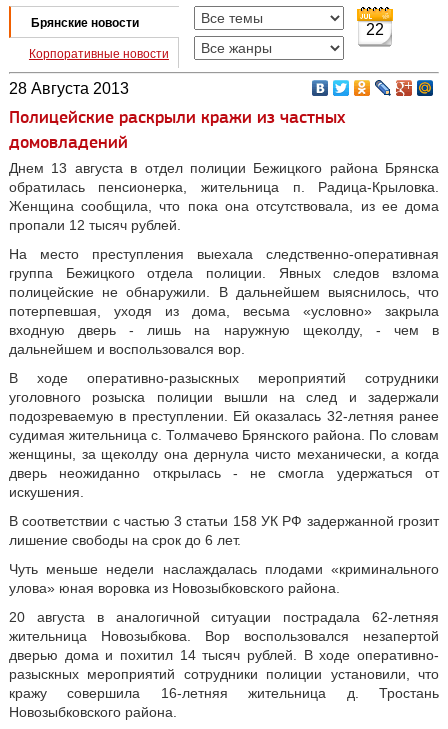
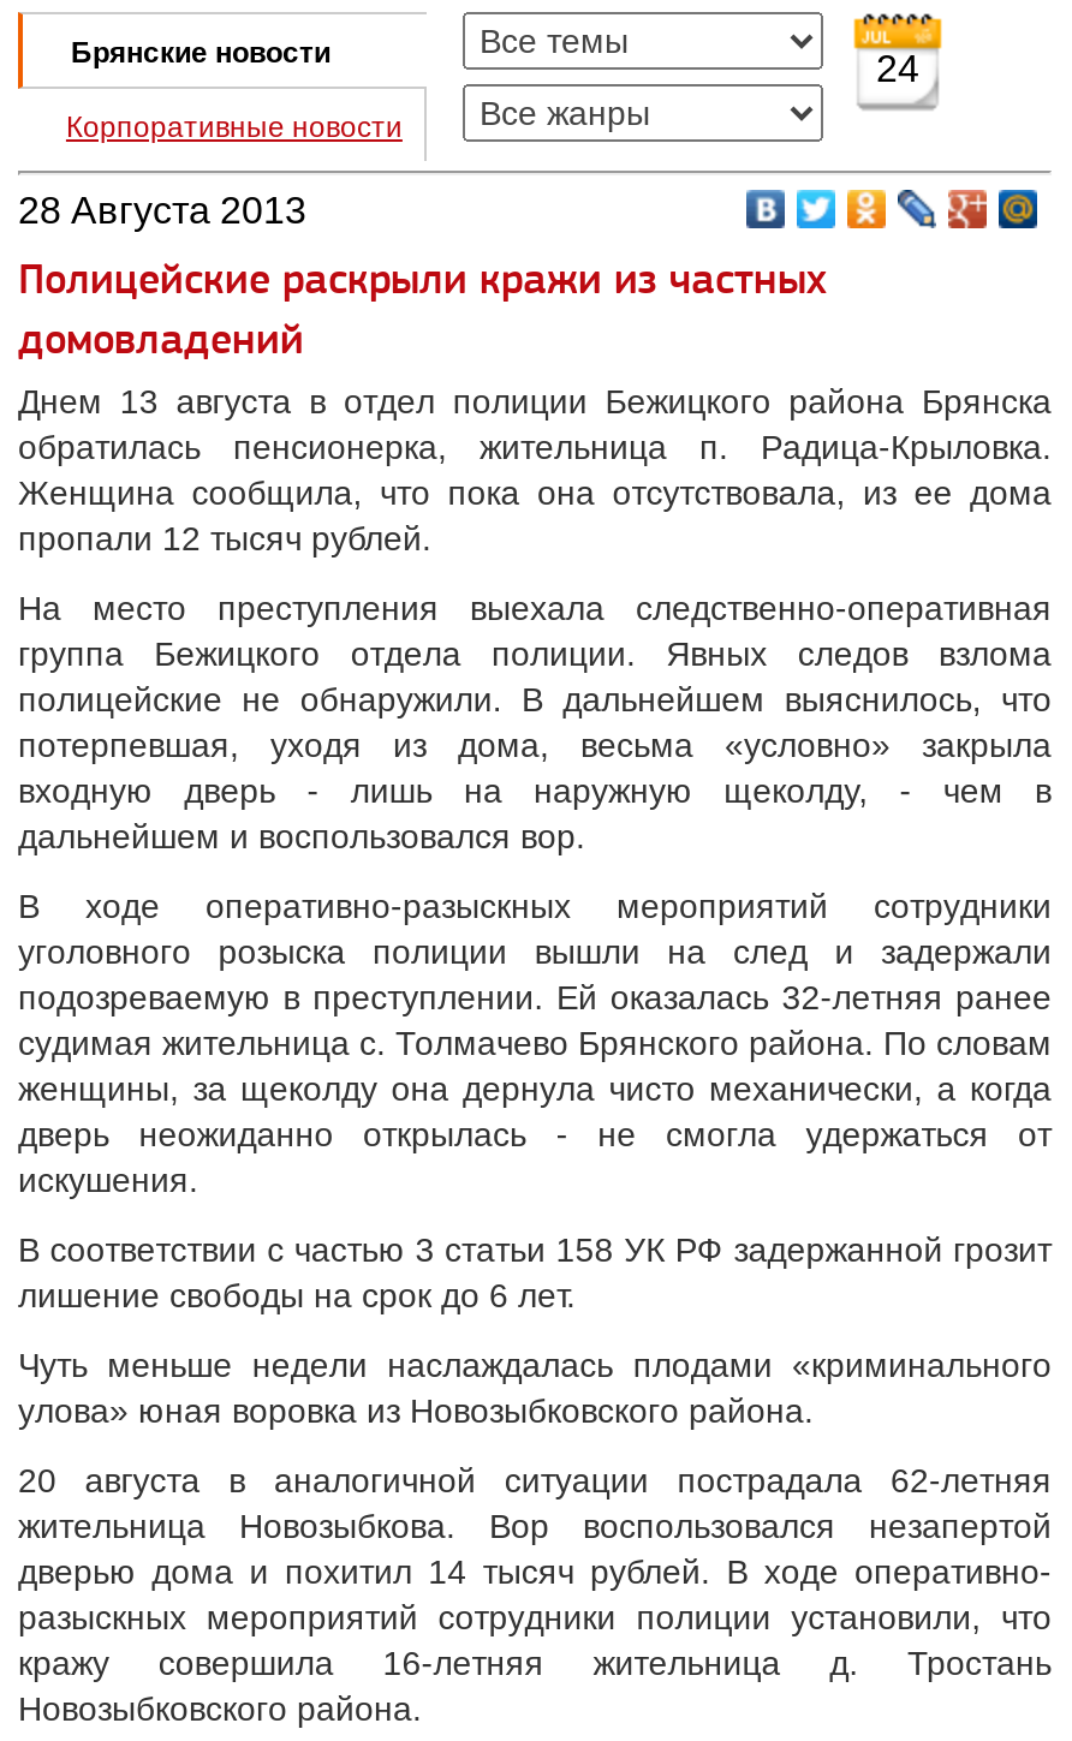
[366,21,384,38] 22 -> [876,48,919,89] 24

